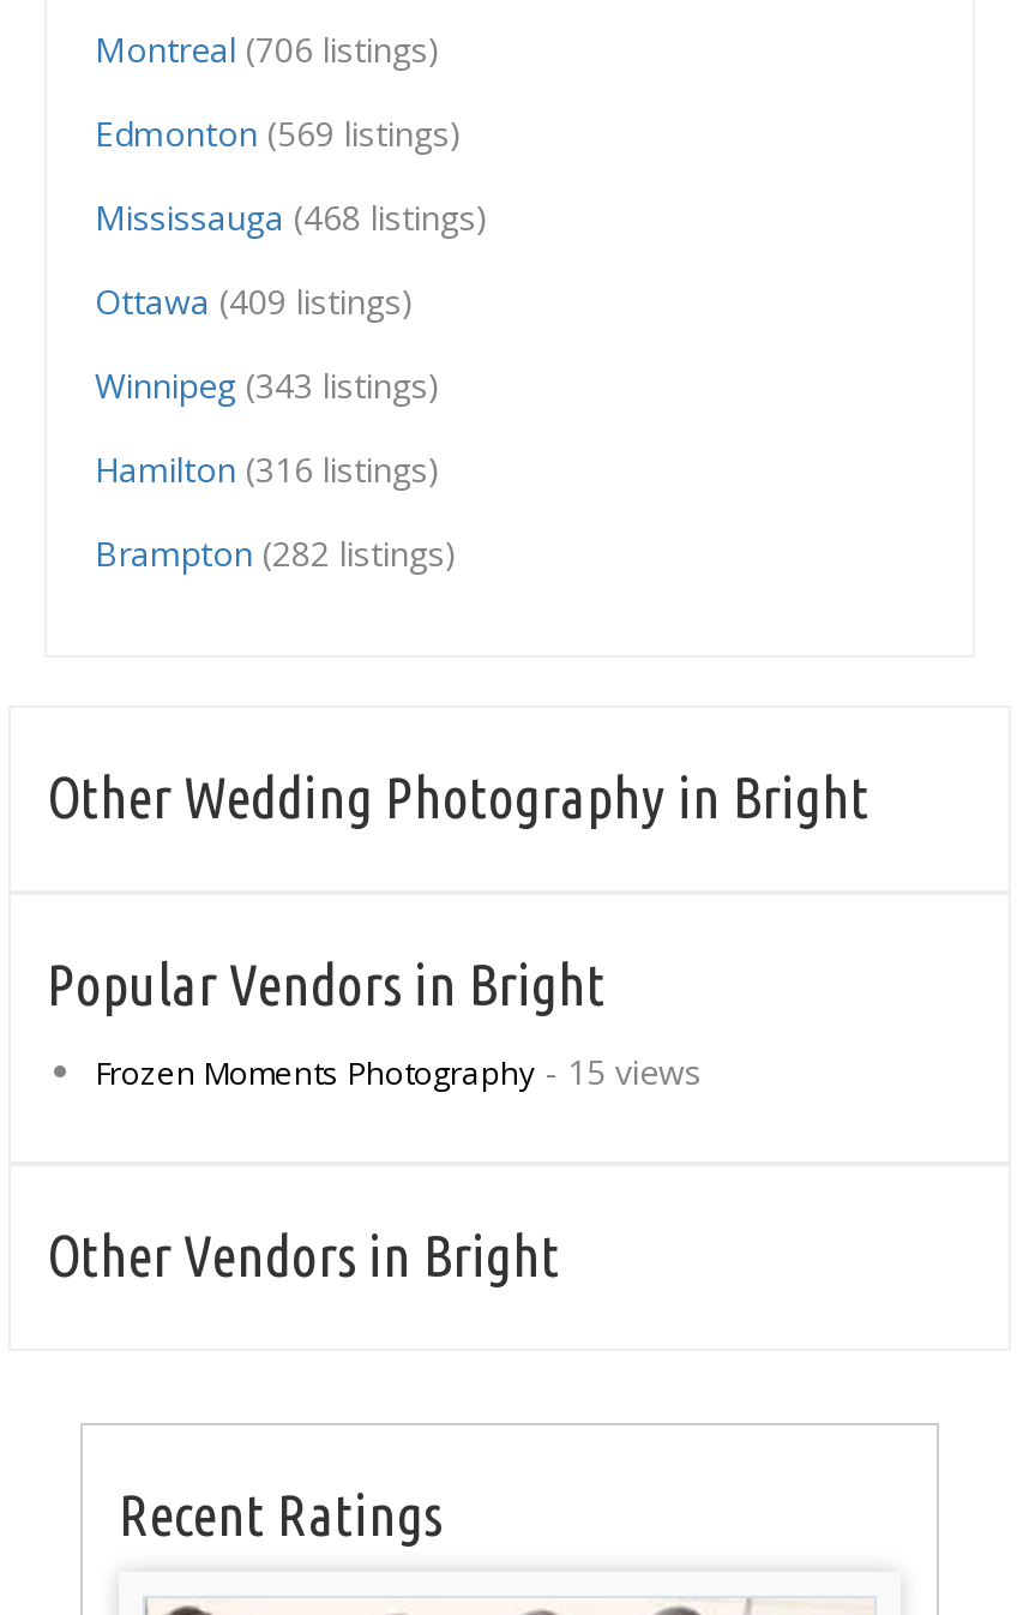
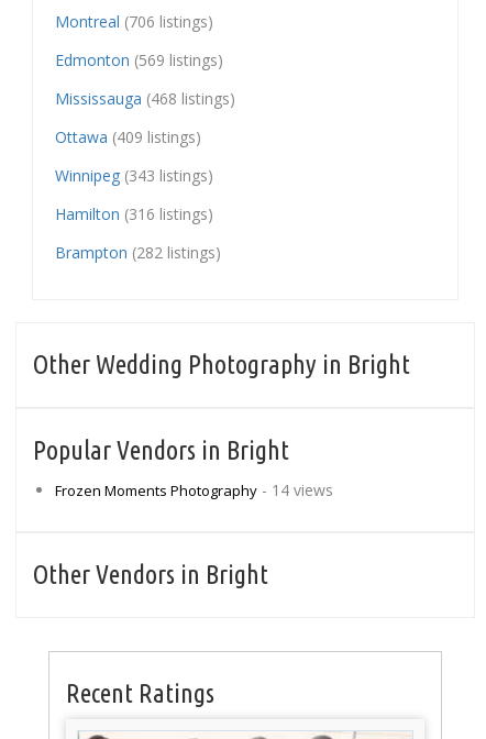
[95,1048,702,1094] Frozen Moments Photography - 15 views -> [55,479,333,500] Frozen Moments Photography - 14 views

